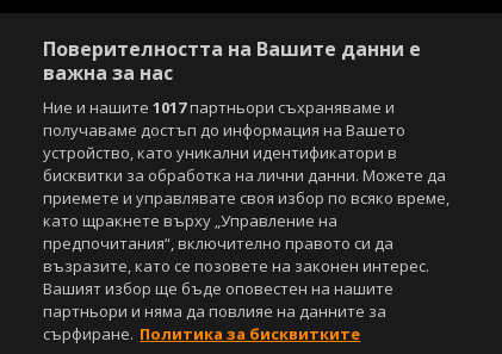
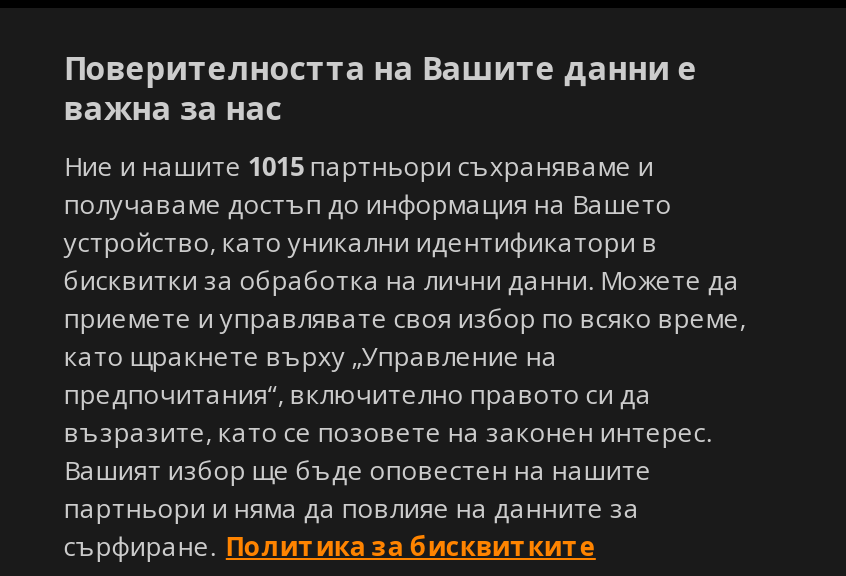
[43,97,395,118] Ние и нашите 1017 партньори съхраняваме и -> [64,148,654,184] Ние и нашите 1015 партньори съхраняваме и

